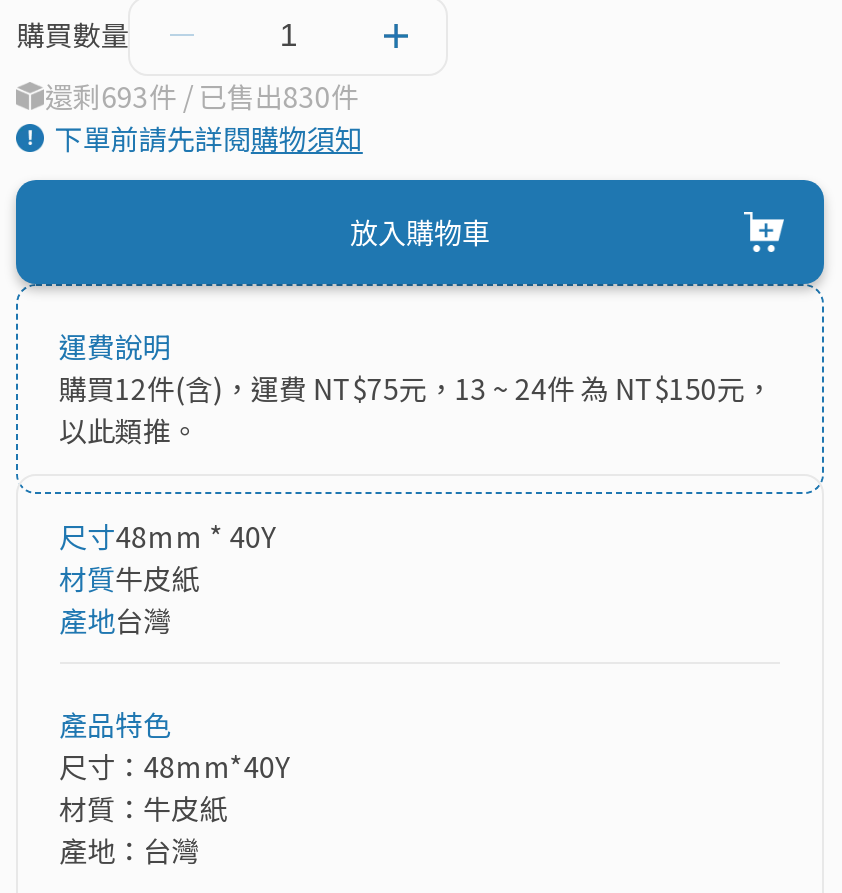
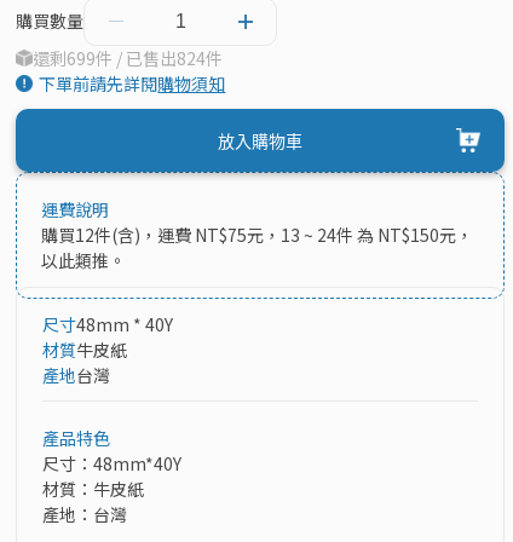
[45,75,359,115] 還剩693件 / 已售出830件 -> [33,45,223,70] 還剩699件 / 已售出824件

